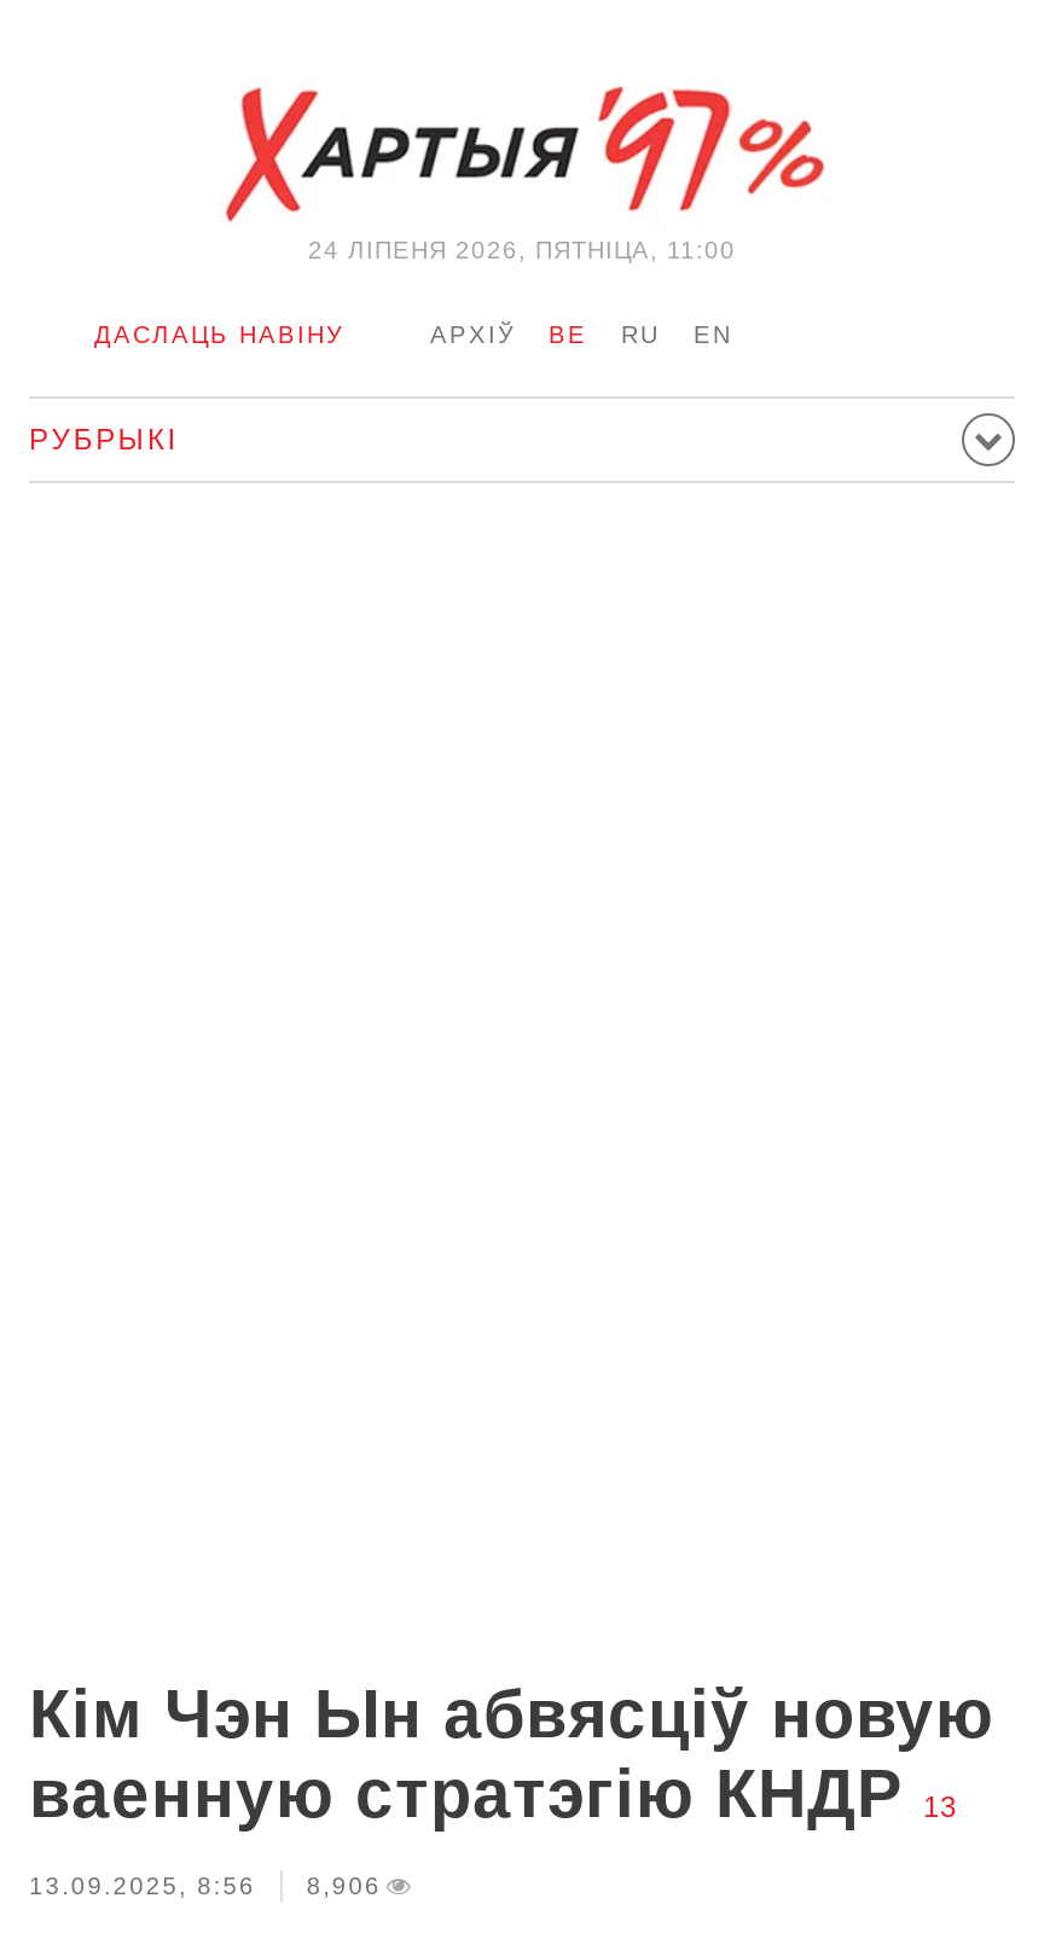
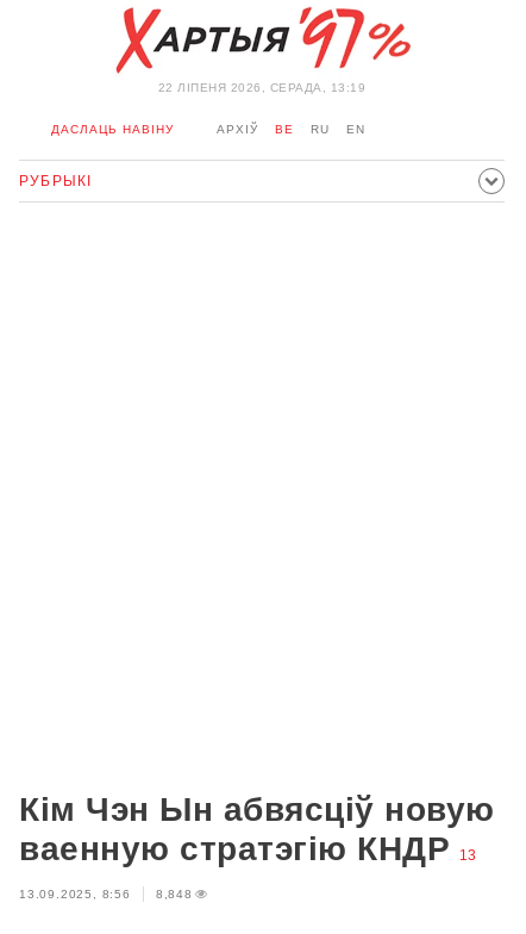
[308,237,736,263] 24 ЛIПЕНЯ 2026, ПЯТНІЦА, 11:00 -> [158,81,366,94] 22 ЛIПЕНЯ 2026, СЕРАДА, 13:19
[29,1873,381,1899] 13.09.2025, 8:56 8,906 -> [19,888,193,901] 13.09.2025, 8:56 8,848

